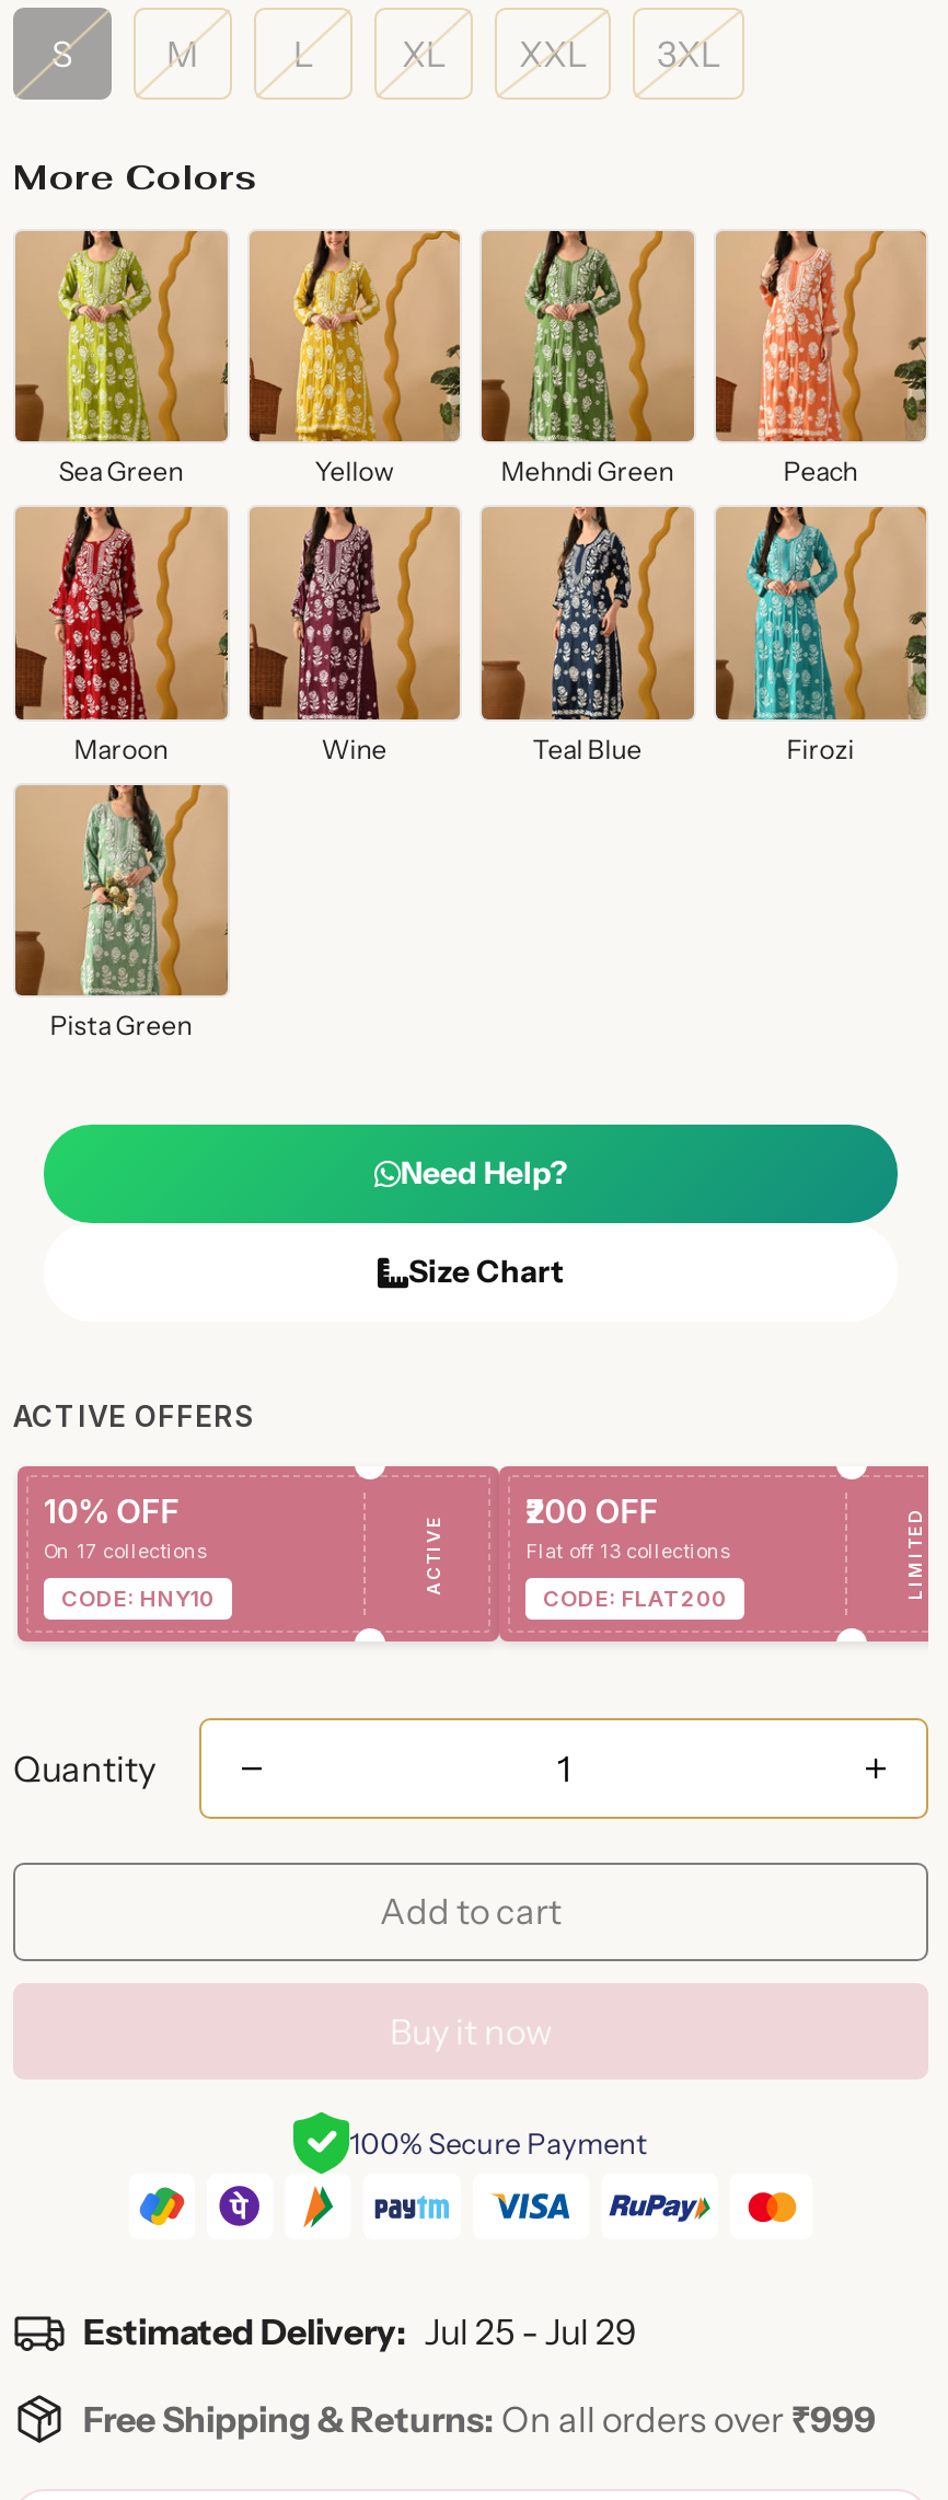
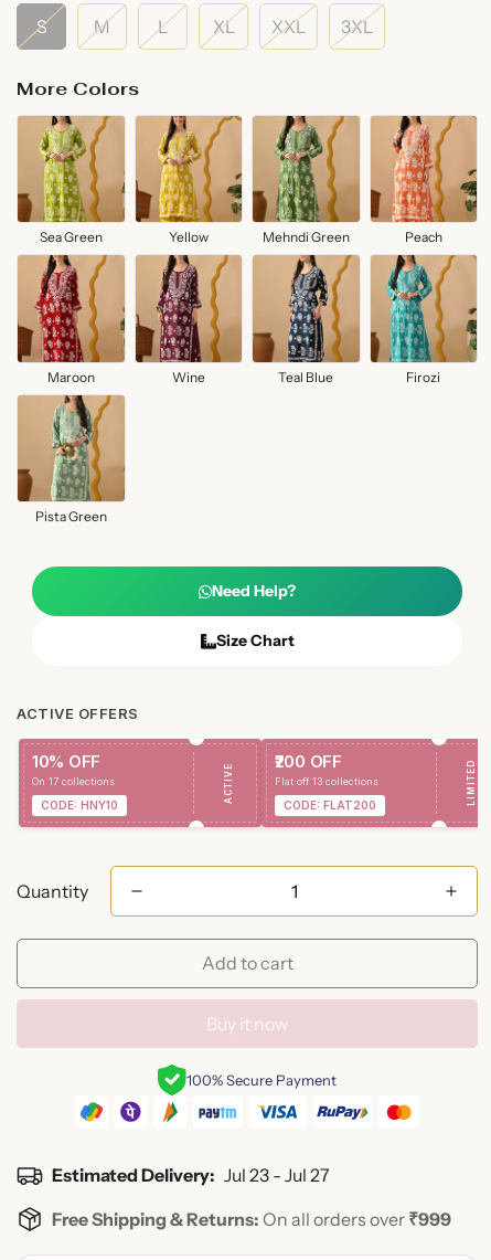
[83,2311,637,2354] Estimated Delivery: Jul 25 - Jul 29 -> [52,1164,330,1187] Estimated Delivery: Jul 23 - Jul 27

